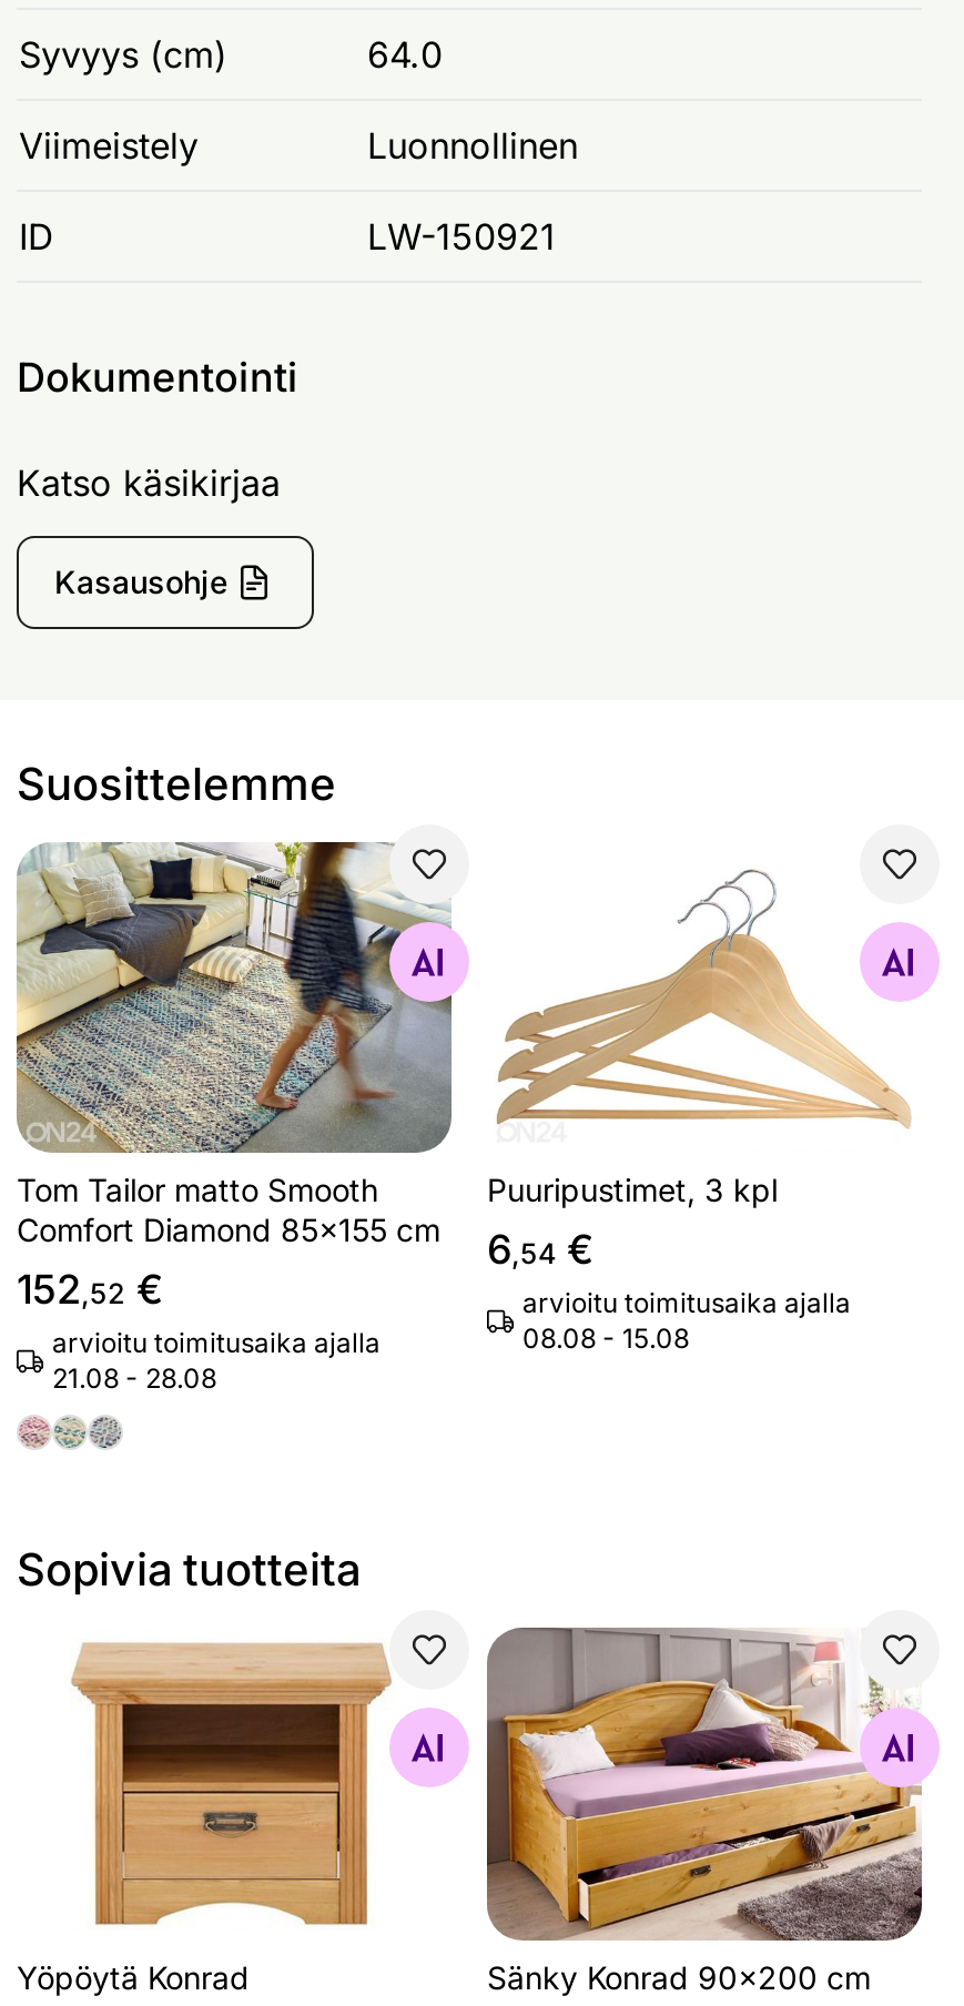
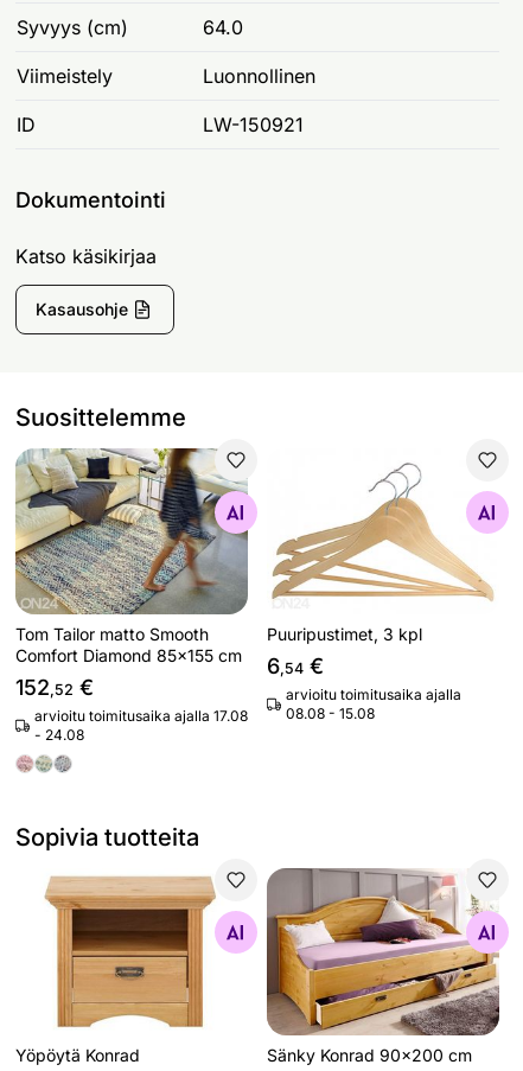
[52,1326,380,1395] arvioitu toimitusaika ajalla | 21.08 - 28.08 -> [34,707,248,744] arvioitu toimitusaika ajalla 17.08 | - 24.08

